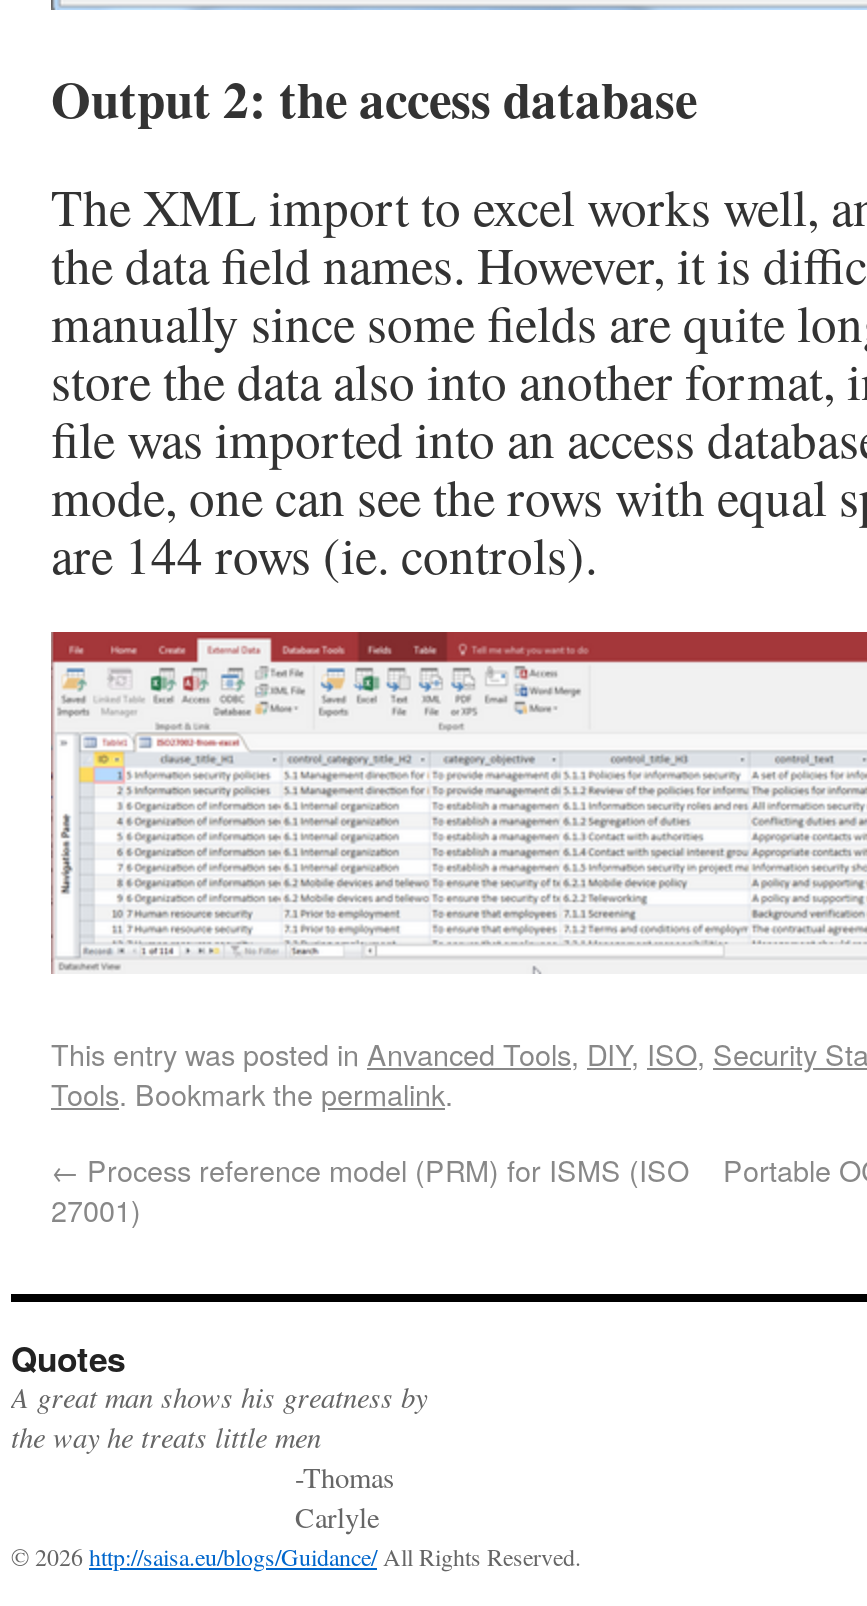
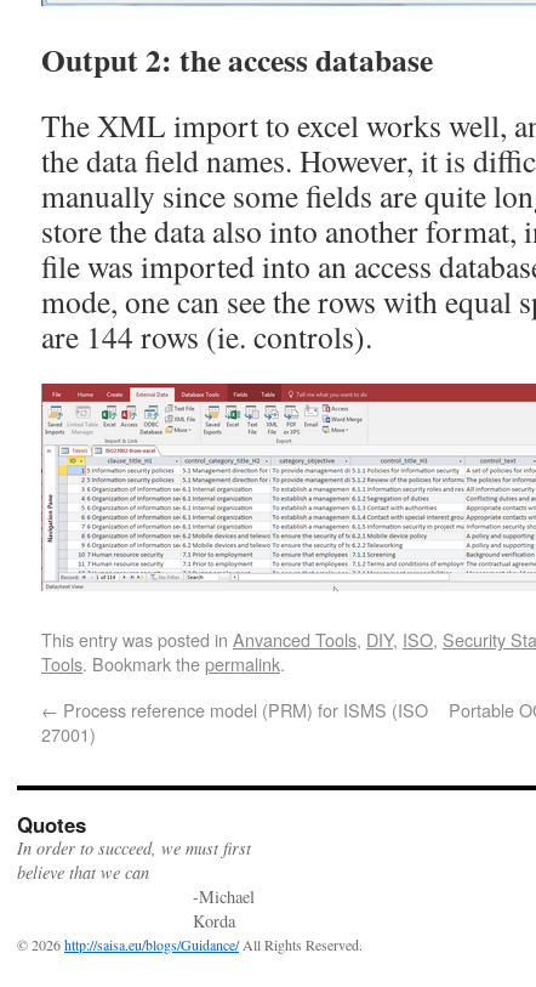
[11,1378,427,1536] A great man shows his greatness by | the way he treats little men | -Thomas | Carlyle -> [17,836,255,932] In order to succeed, we must first | believe that we can | -Michael | Korda

